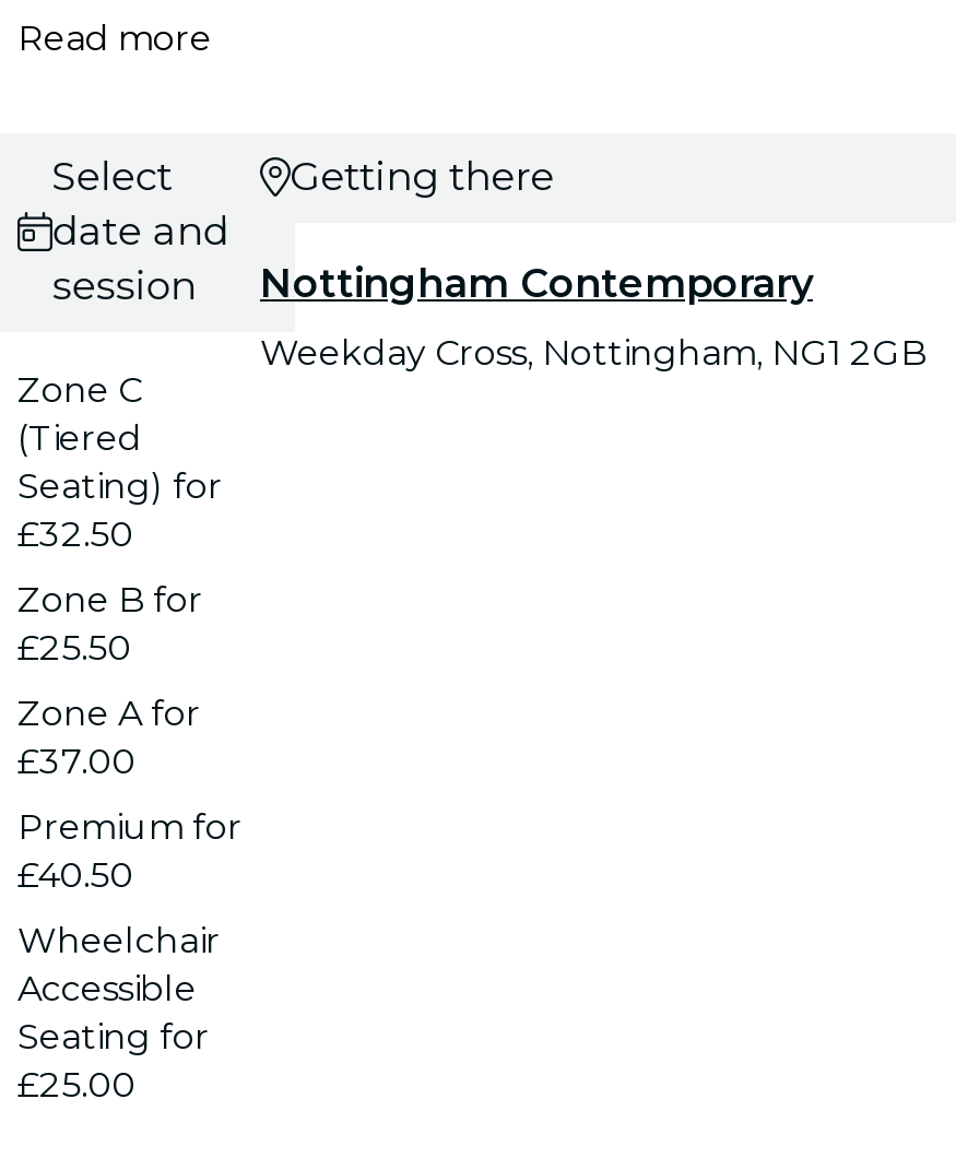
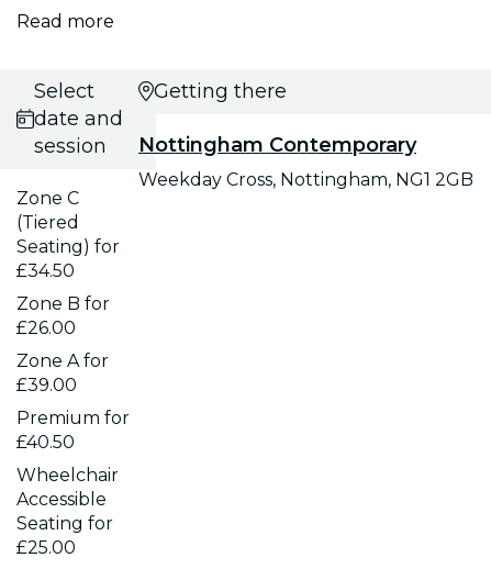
[17,513,133,554] £32.50 -> [16,260,75,281] £34.50
[17,626,131,668] £25.50 -> [16,317,76,338] £26.00
[17,740,135,782] £37.00 -> [16,374,77,395] £39.00

